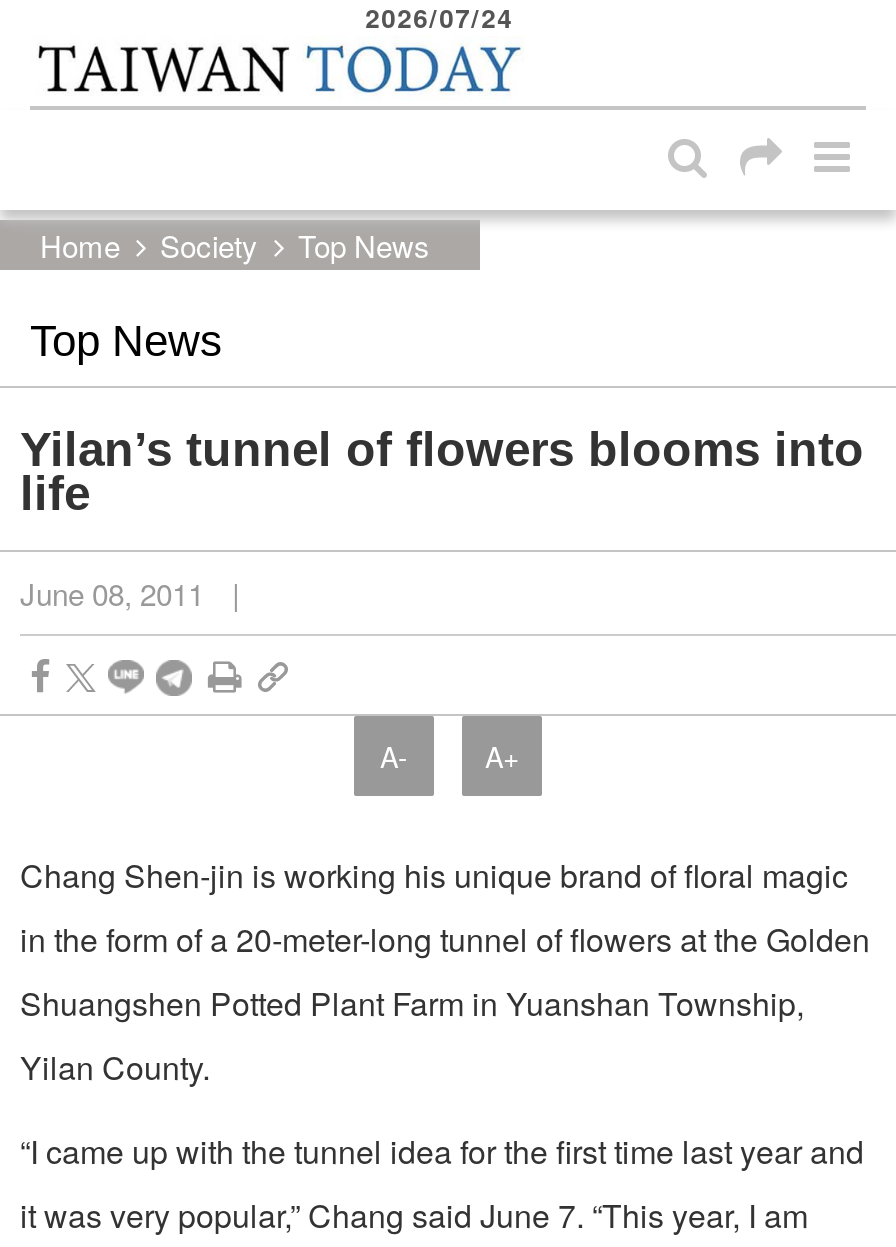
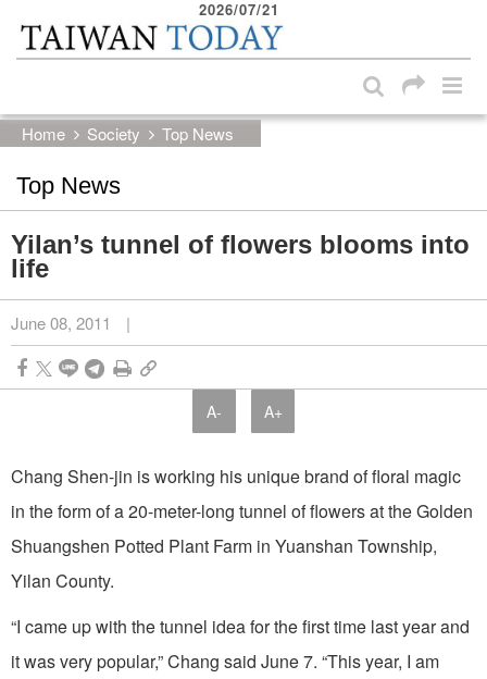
[365,0,513,36] 2026/07/24 -> [198,0,279,20] 2026/07/21

